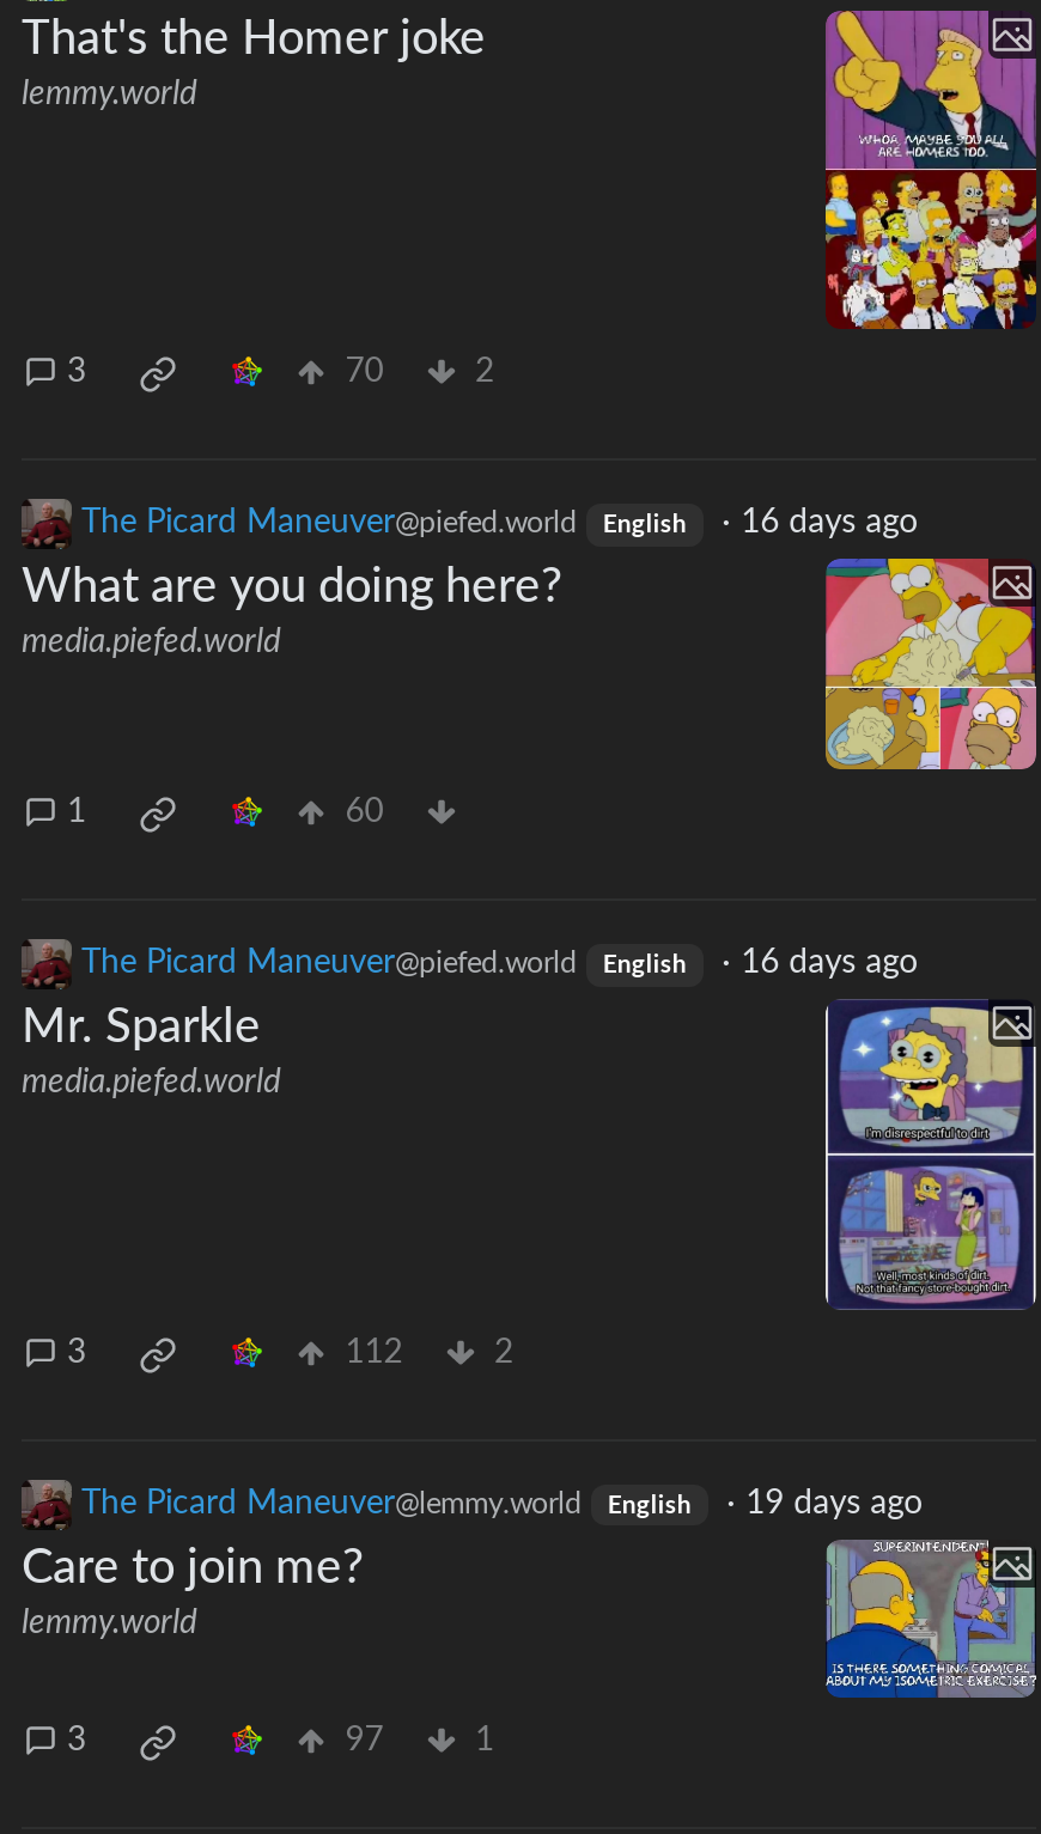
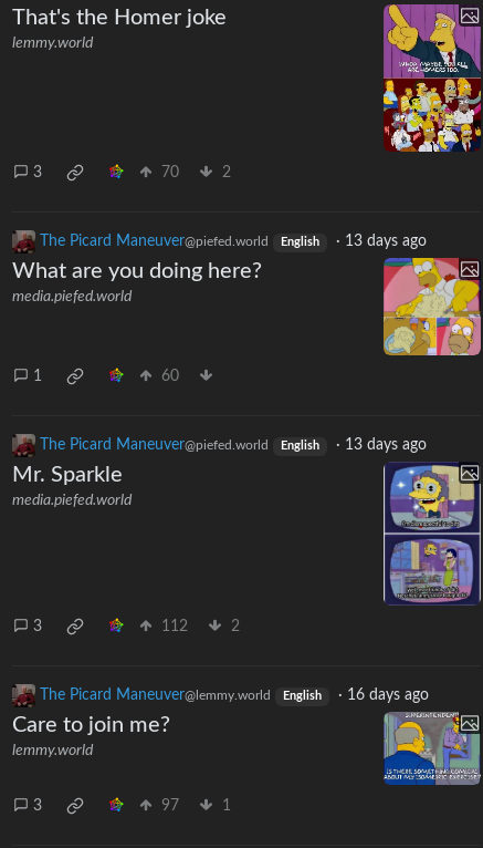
[81,506,918,539] The Picard Maneuver@piefed.world English · 16 days ago -> [40,234,426,250] The Picard Maneuver@piefed.world English · 13 days ago
[81,946,918,980] The Picard Maneuver@piefed.world English · 16 days ago -> [40,438,426,453] The Picard Maneuver@piefed.world English · 13 days ago
[81,1487,923,1520] The Picard Maneuver@lemmy.world English · 19 days ago -> [40,688,428,703] The Picard Maneuver@lemmy.world English · 16 days ago

